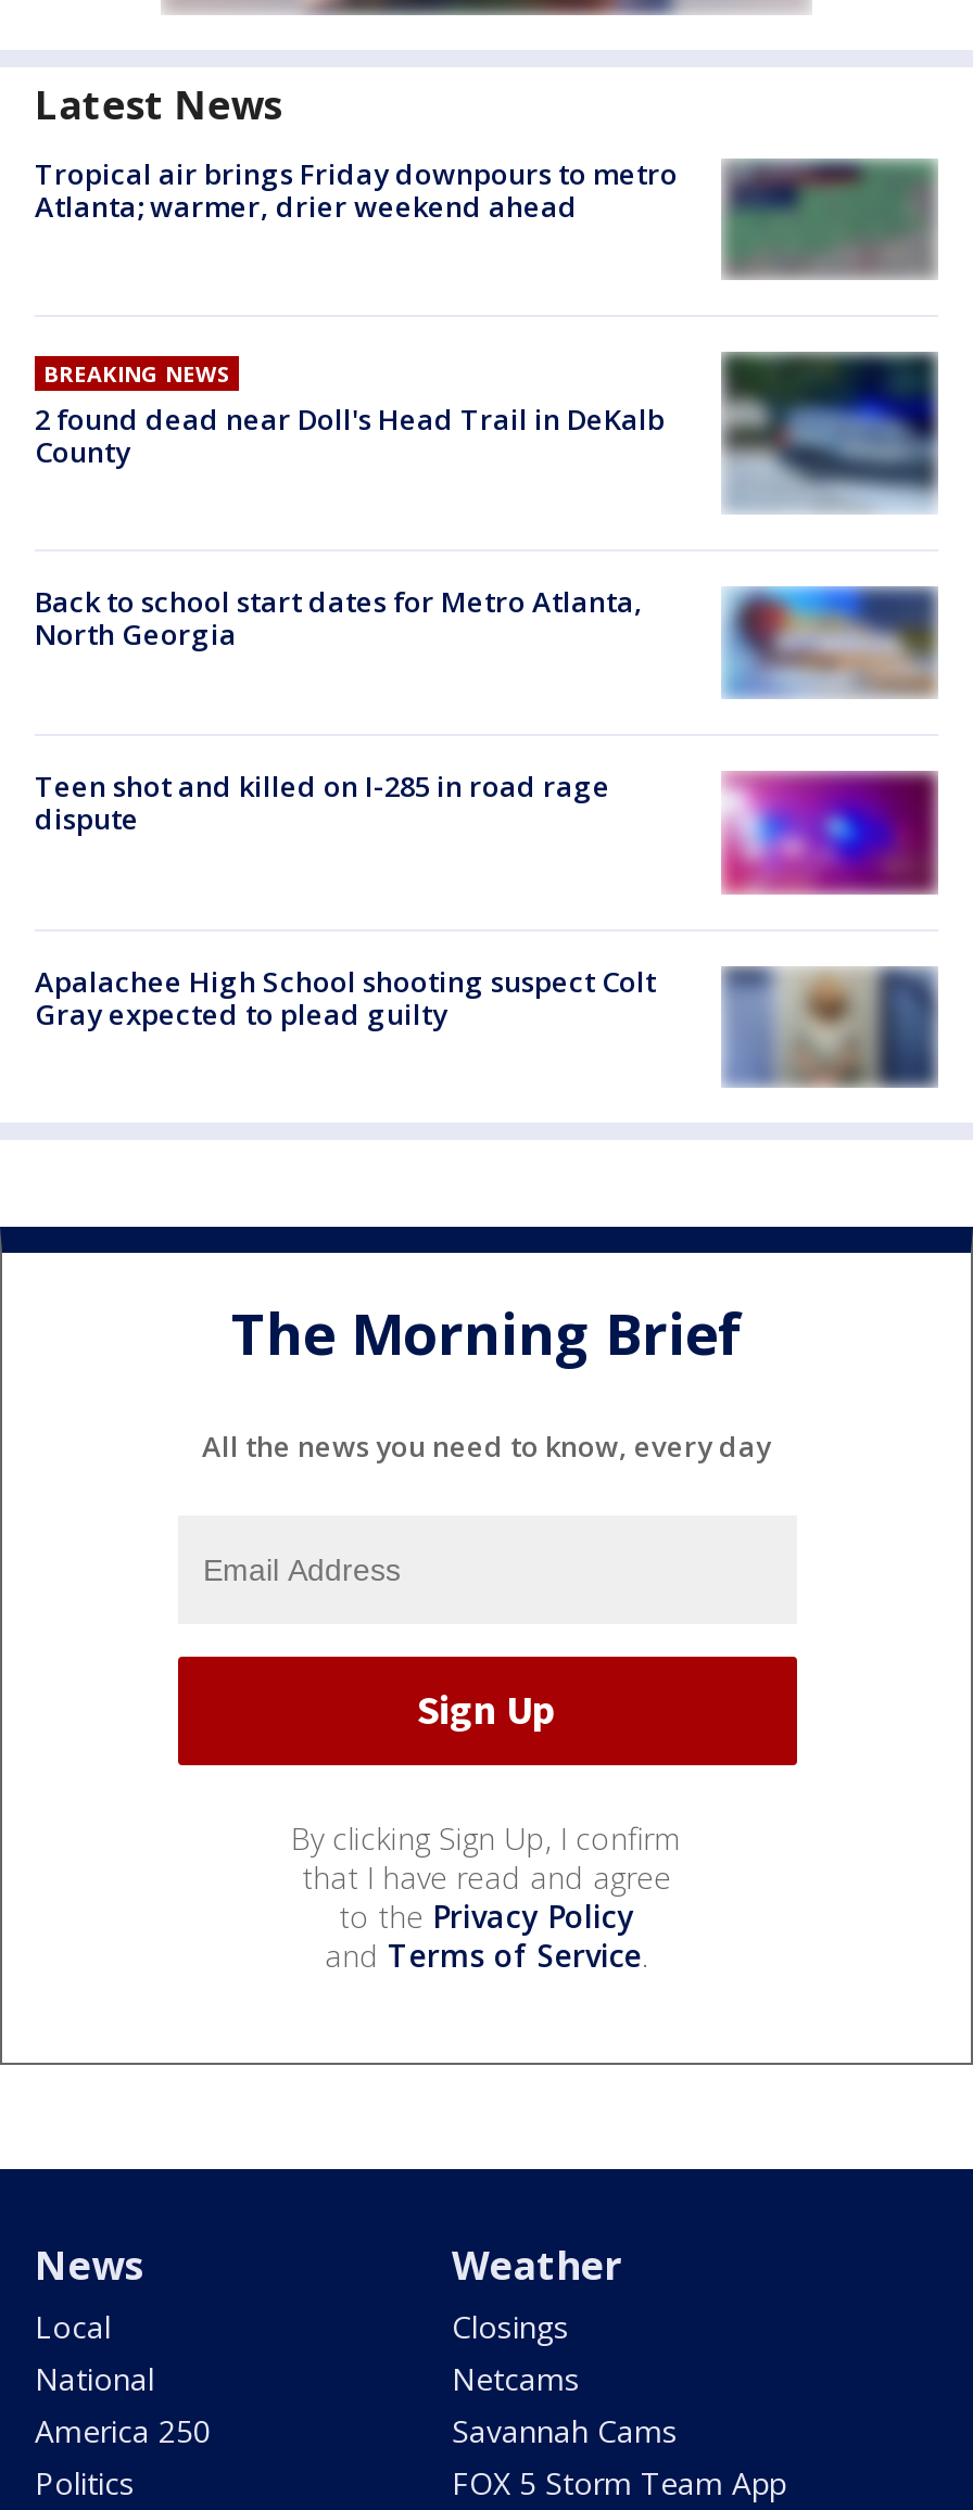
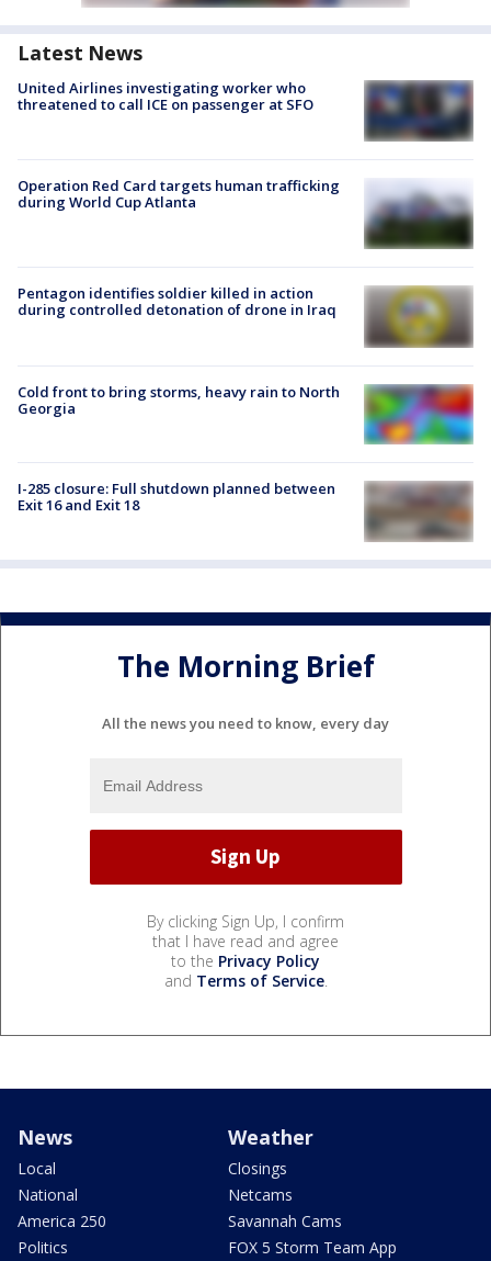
[35,155,678,226] Tropical air brings Friday downpours to metro | Atlanta; warmer, drier weekend ahead -> [18,78,313,114] United Airlines investigating worker who | threatened to call ICE on passenger at SFO
[721,163,934,276] [image] -> [365,82,472,140] [image]
[35,350,940,515] [image] | BREAKING NEWS | 2 found dead near Doll's Head Trail in DeKalb | County -> [18,176,473,251] [image] | Operation Red Card targets human trafficking | during World Cup Atlanta
[35,580,936,699] [image] | Back to school start dates for Metro Atlanta, | North Georgia -> [18,284,472,349] [image] | Pentagon identifies soldier killed in action | during controlled detonation of drone in Iraq
[35,767,610,839] Teen shot and killed on I-285 in road rage | dispute -> [18,382,340,418] Cold front to bring storms, heavy rain to North | Georgia
[721,769,938,895] [image] -> [364,383,473,444] [image]
[35,961,938,1088] [image] | Apalachee High School shooting suspect Colt | Gray expected to plead guilty -> [18,478,473,542] [image] | I-285 closure: Full shutdown planned between | Exit 16 and Exit 18

